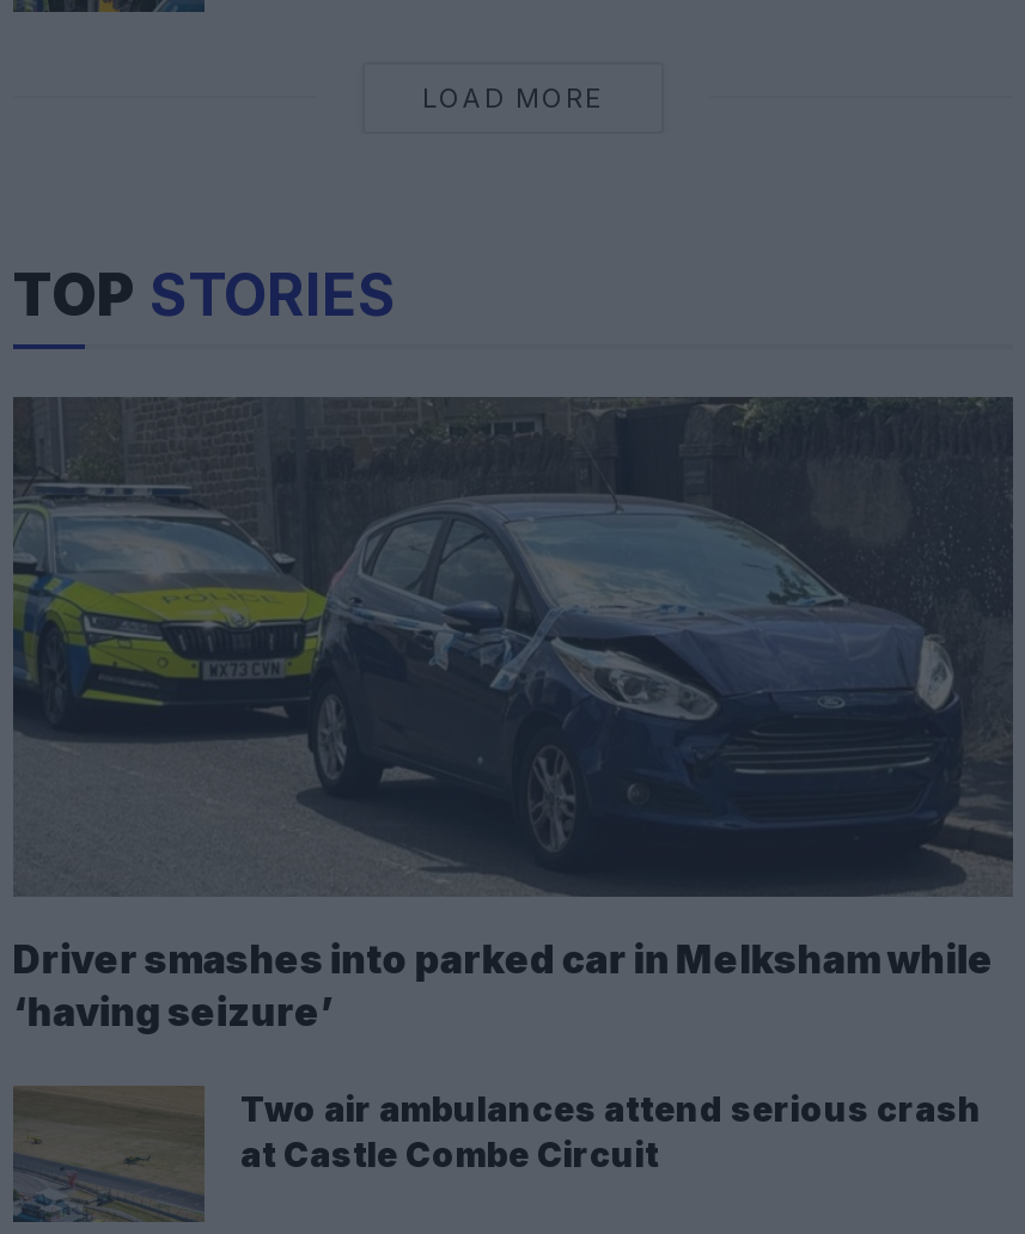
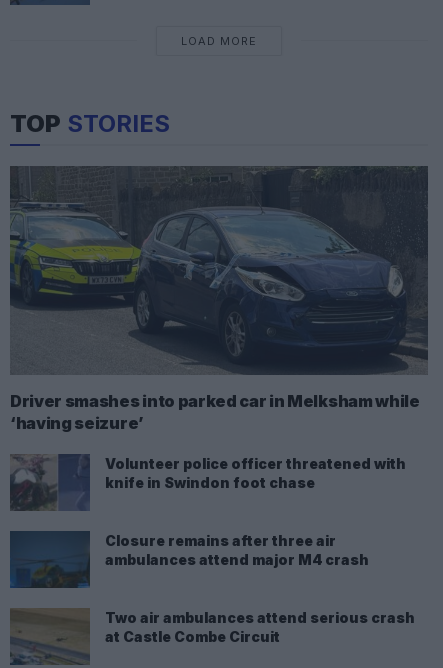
none -> [9,531,91,589] [image]
none -> [10,453,406,568] [image] | Volunteer police officer threatened with | knife in Swindon foot chase | Closure remains after three air | ambulances attend major M4 crash

